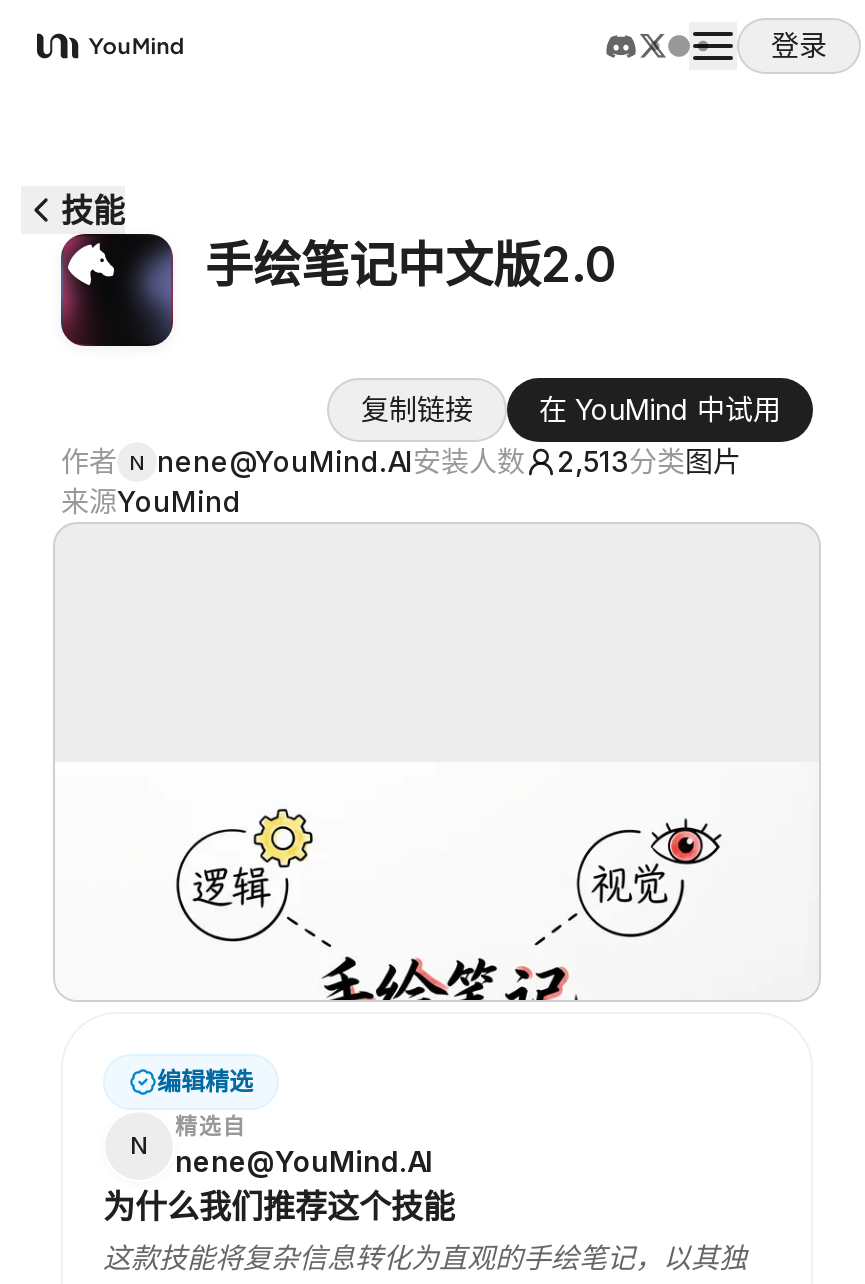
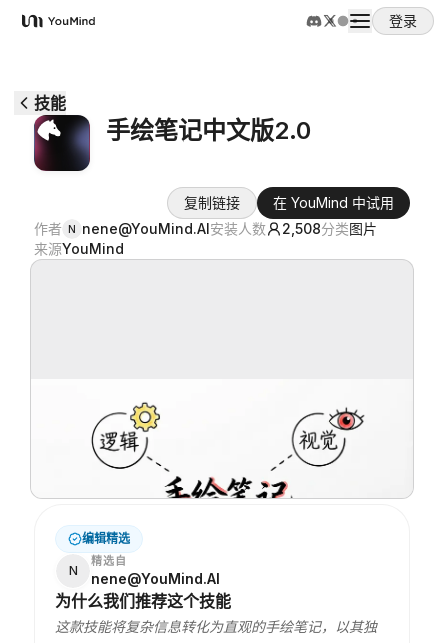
[61,444,741,478] 作者 N nene@YouMind.AI安装人数 2,513分类图片 -> [34,220,377,237] 作者 N nene@YouMind.AI安装人数 2,508分类图片

